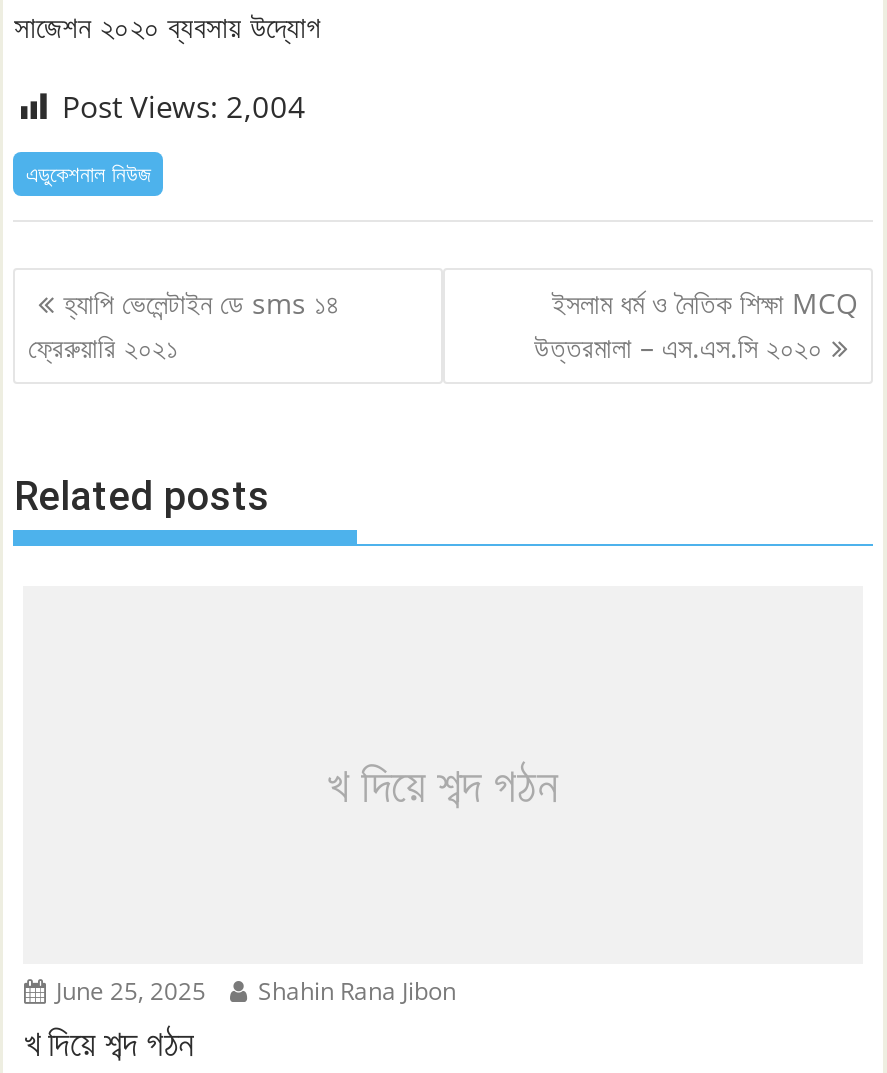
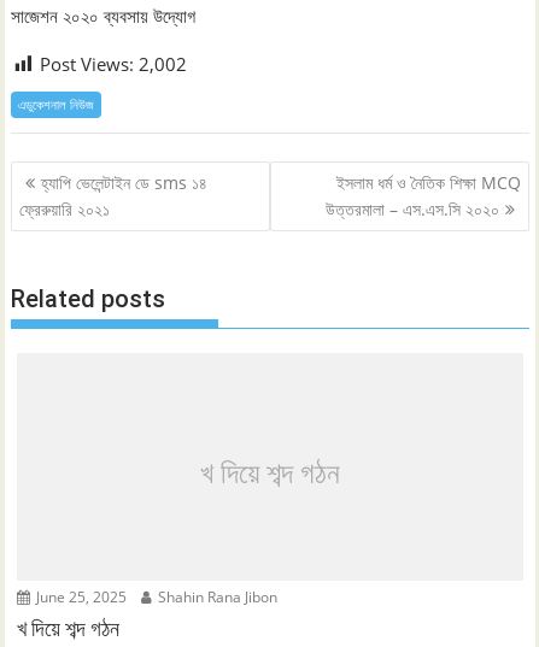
[62,86,306,126] Post Views: 2,004 -> [40,52,188,76] Post Views: 2,002

